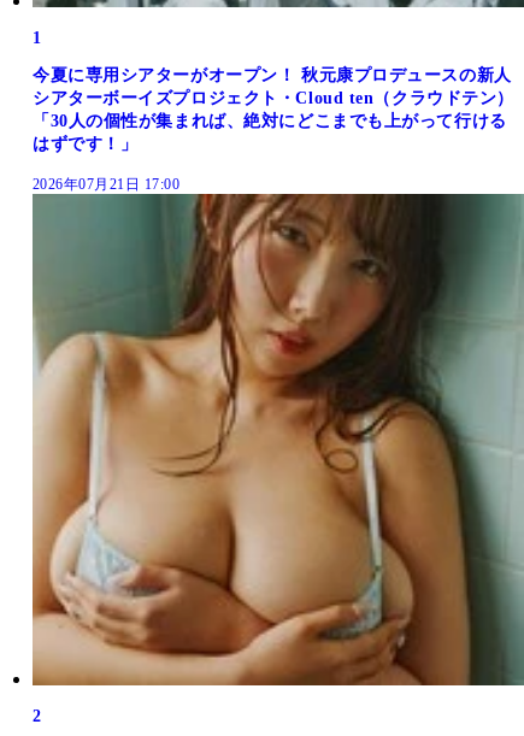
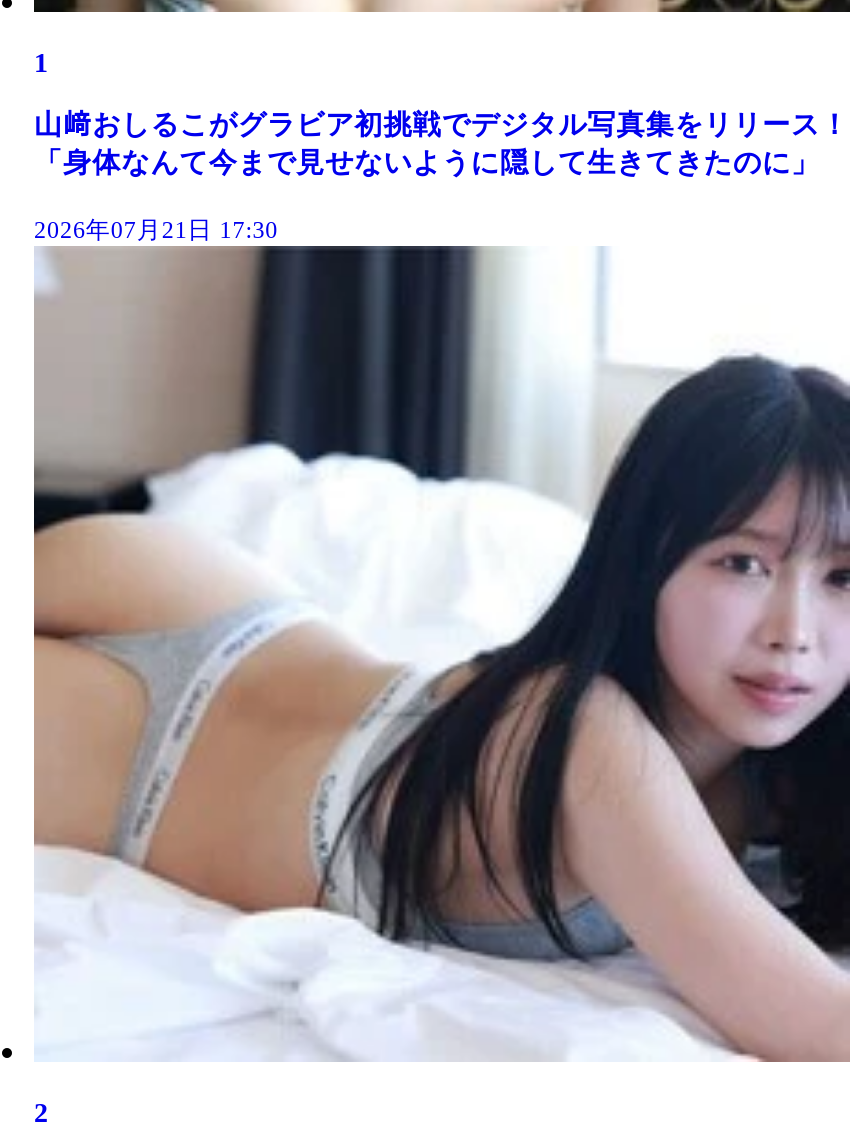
[33,66,514,153] 今夏に専用シアターがオープン！ 秋元康プロデュースの新人 | シアターボーイズプロジェクト・Cloud ten（クラウドテン） | 「30人の個性が集まれば、絶対にどこまでも上がって行ける | はずです！」 -> [34,110,849,178] 山﨑おしるこがグラビア初挑戦でデジタル写真集をリリース！ | 「身体なんて今まで見せないように隠して生きてきたのに」
[33,176,180,193] 2026年07月21日 17:00 -> [34,216,278,244] 2026年07月21日 17:30
[31,193,520,687] [image] -> [32,244,844,1064] [image]

